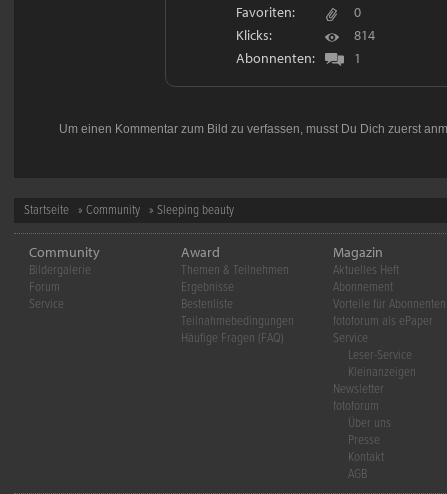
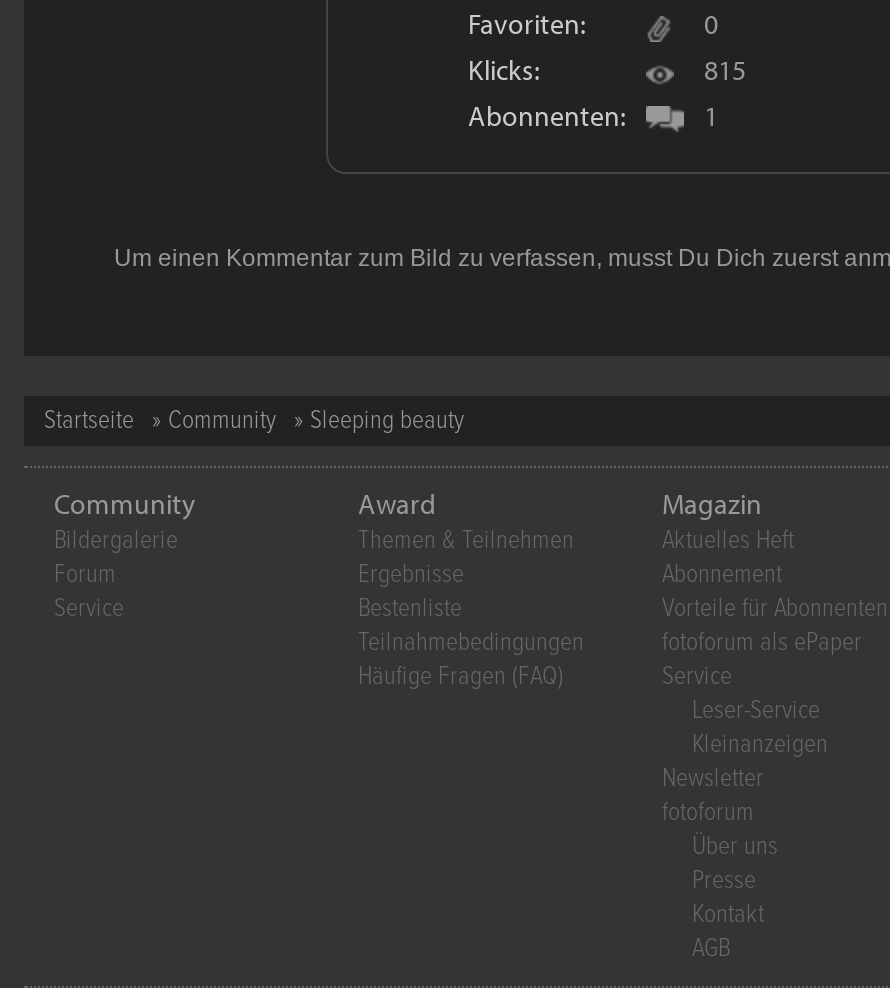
[354,26,375,44] 814 -> [704,53,746,89] 815

